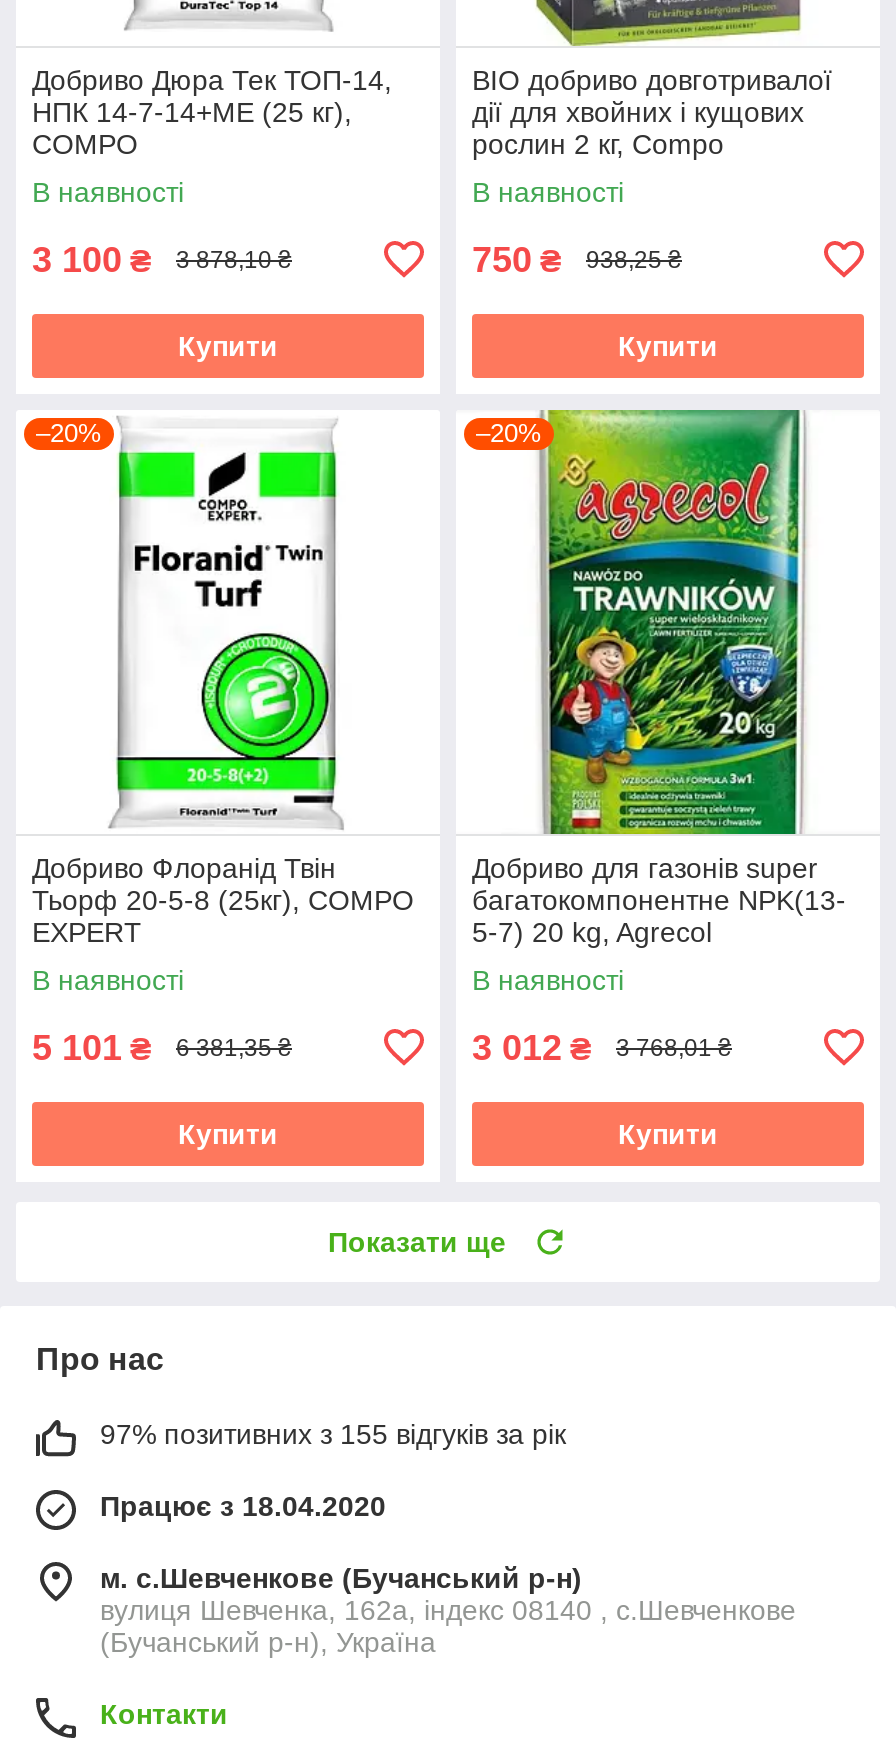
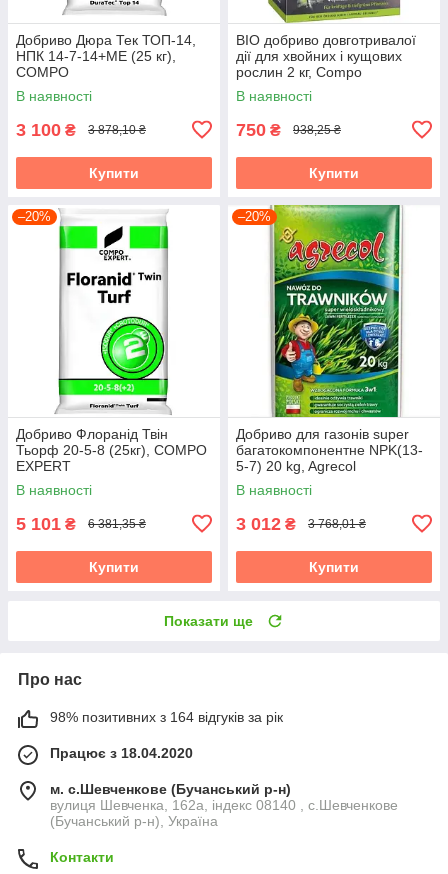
[100,1418,566,1450] 97% позитивних з 155 відгуків за рік -> [50,709,283,725] 98% позитивних з 164 відгуків за рік

